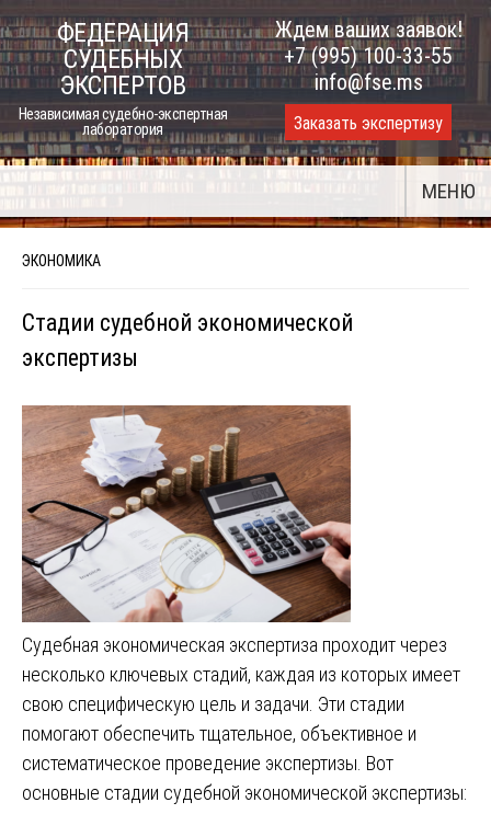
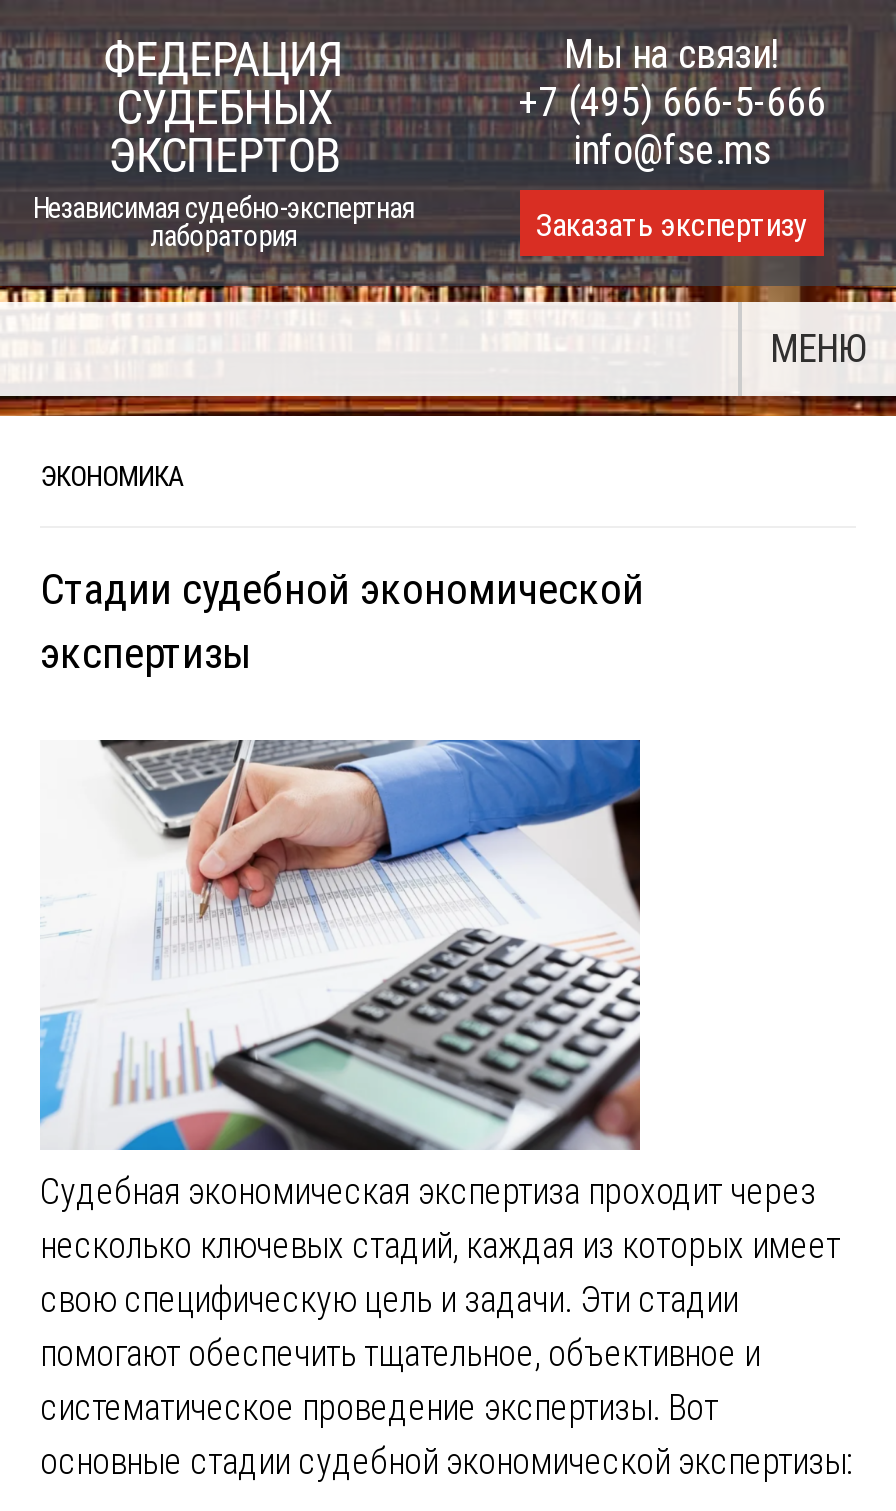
[275,16,462,69] Ждем ваших заявок! | +7 (995) 100-33-55 -> [518,30,826,126] Мы на связи! | +7 (495) 666-5-666
[21,404,352,623] [image] -> [38,738,642,1152] [image]

